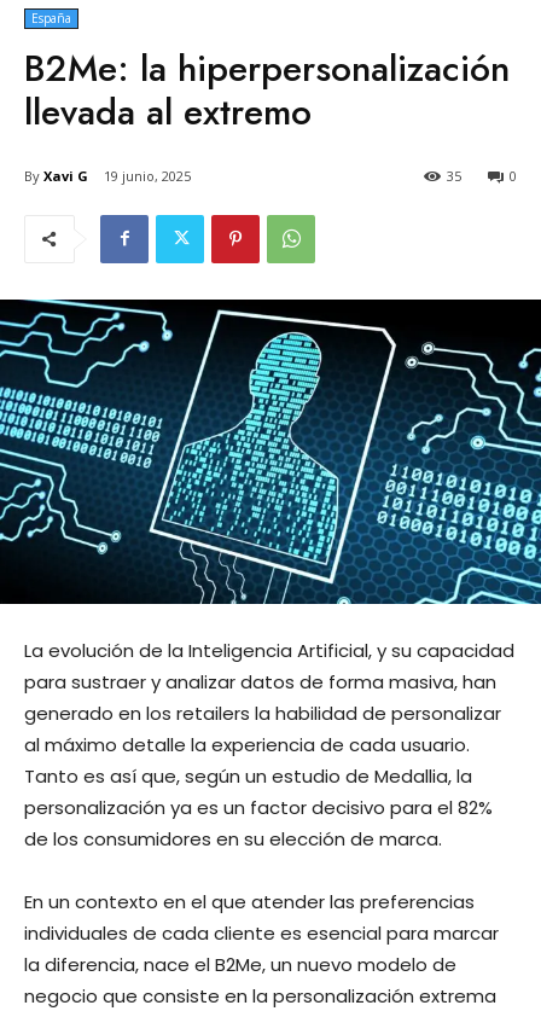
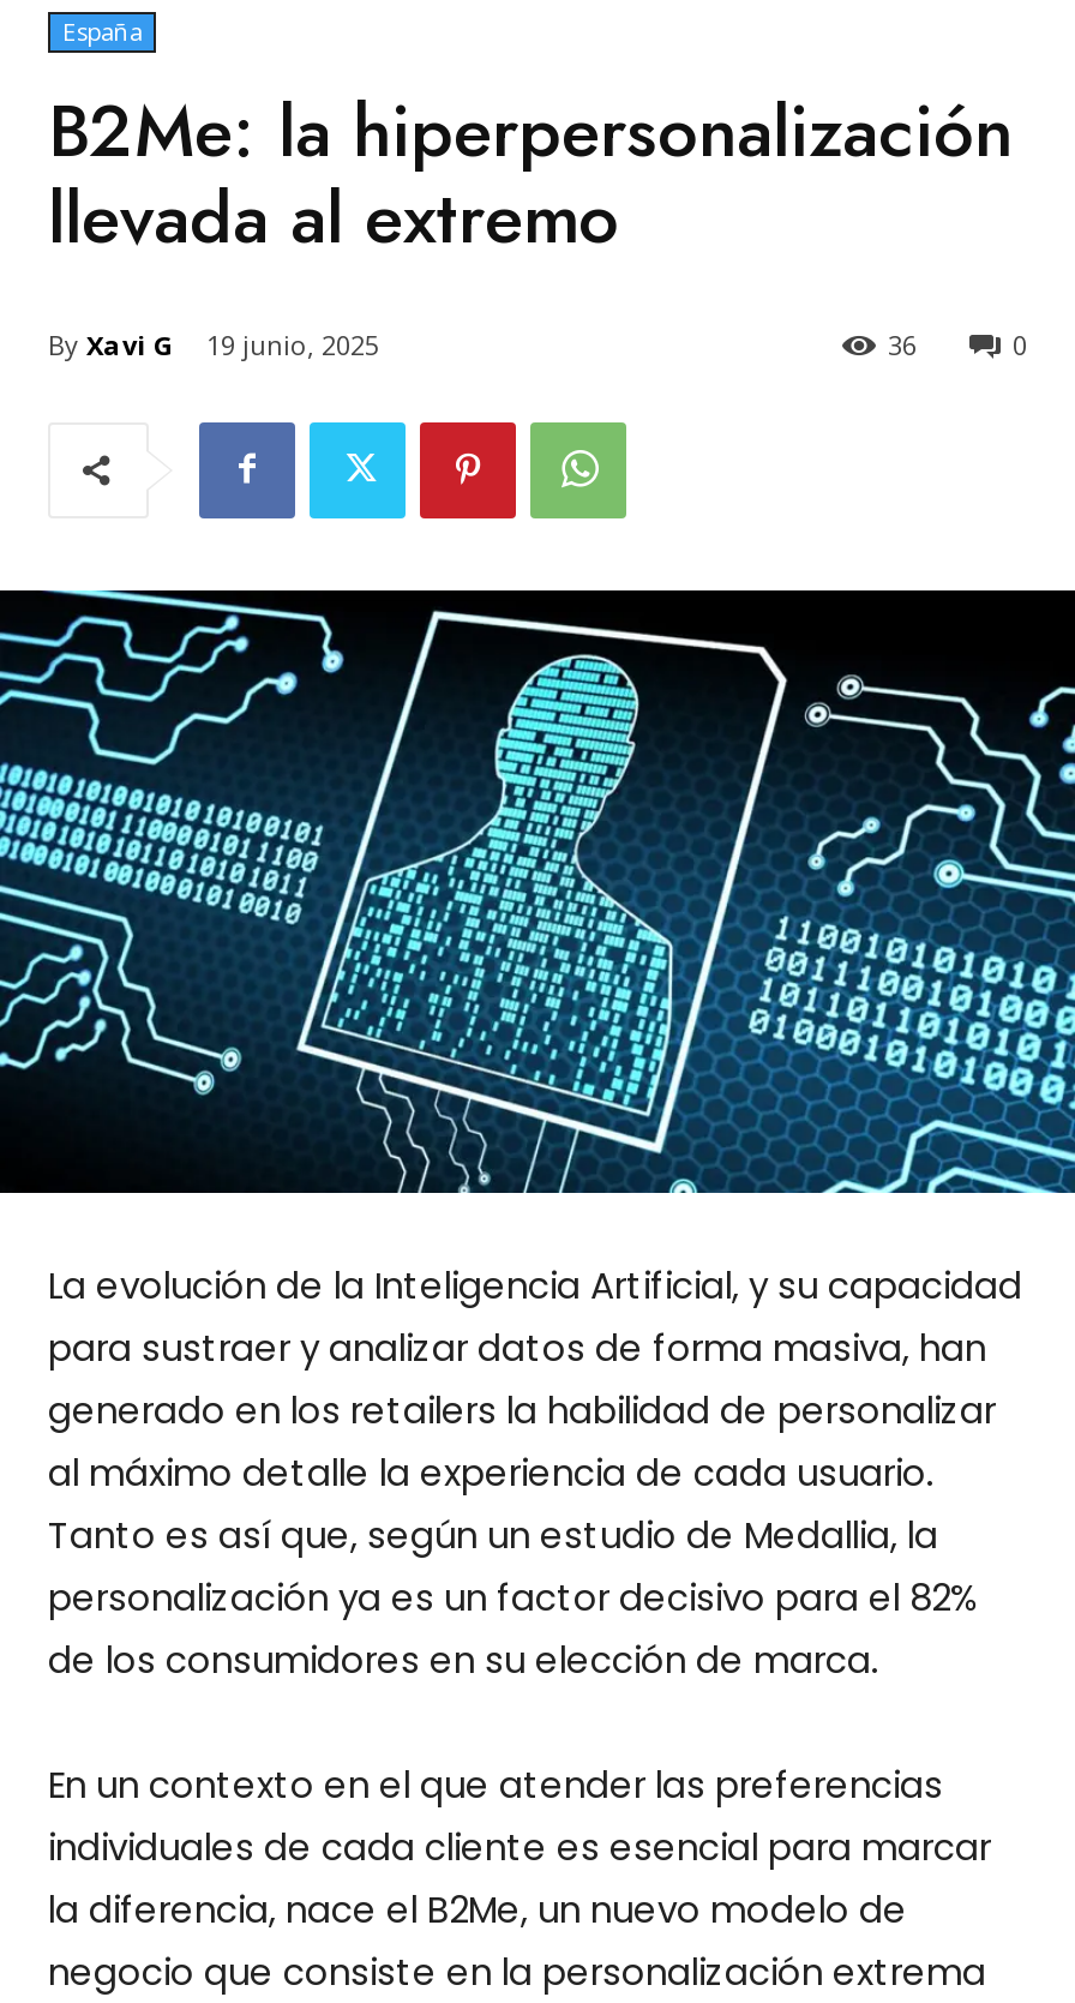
[447,167,461,185] 35 -> [888,328,917,364] 36

